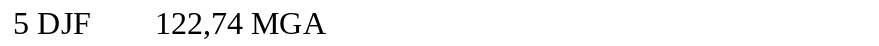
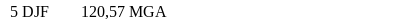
[13,5,327,39] 5 DJF 122,74 MGA -> [10,3,167,20] 5 DJF 120,57 MGA

